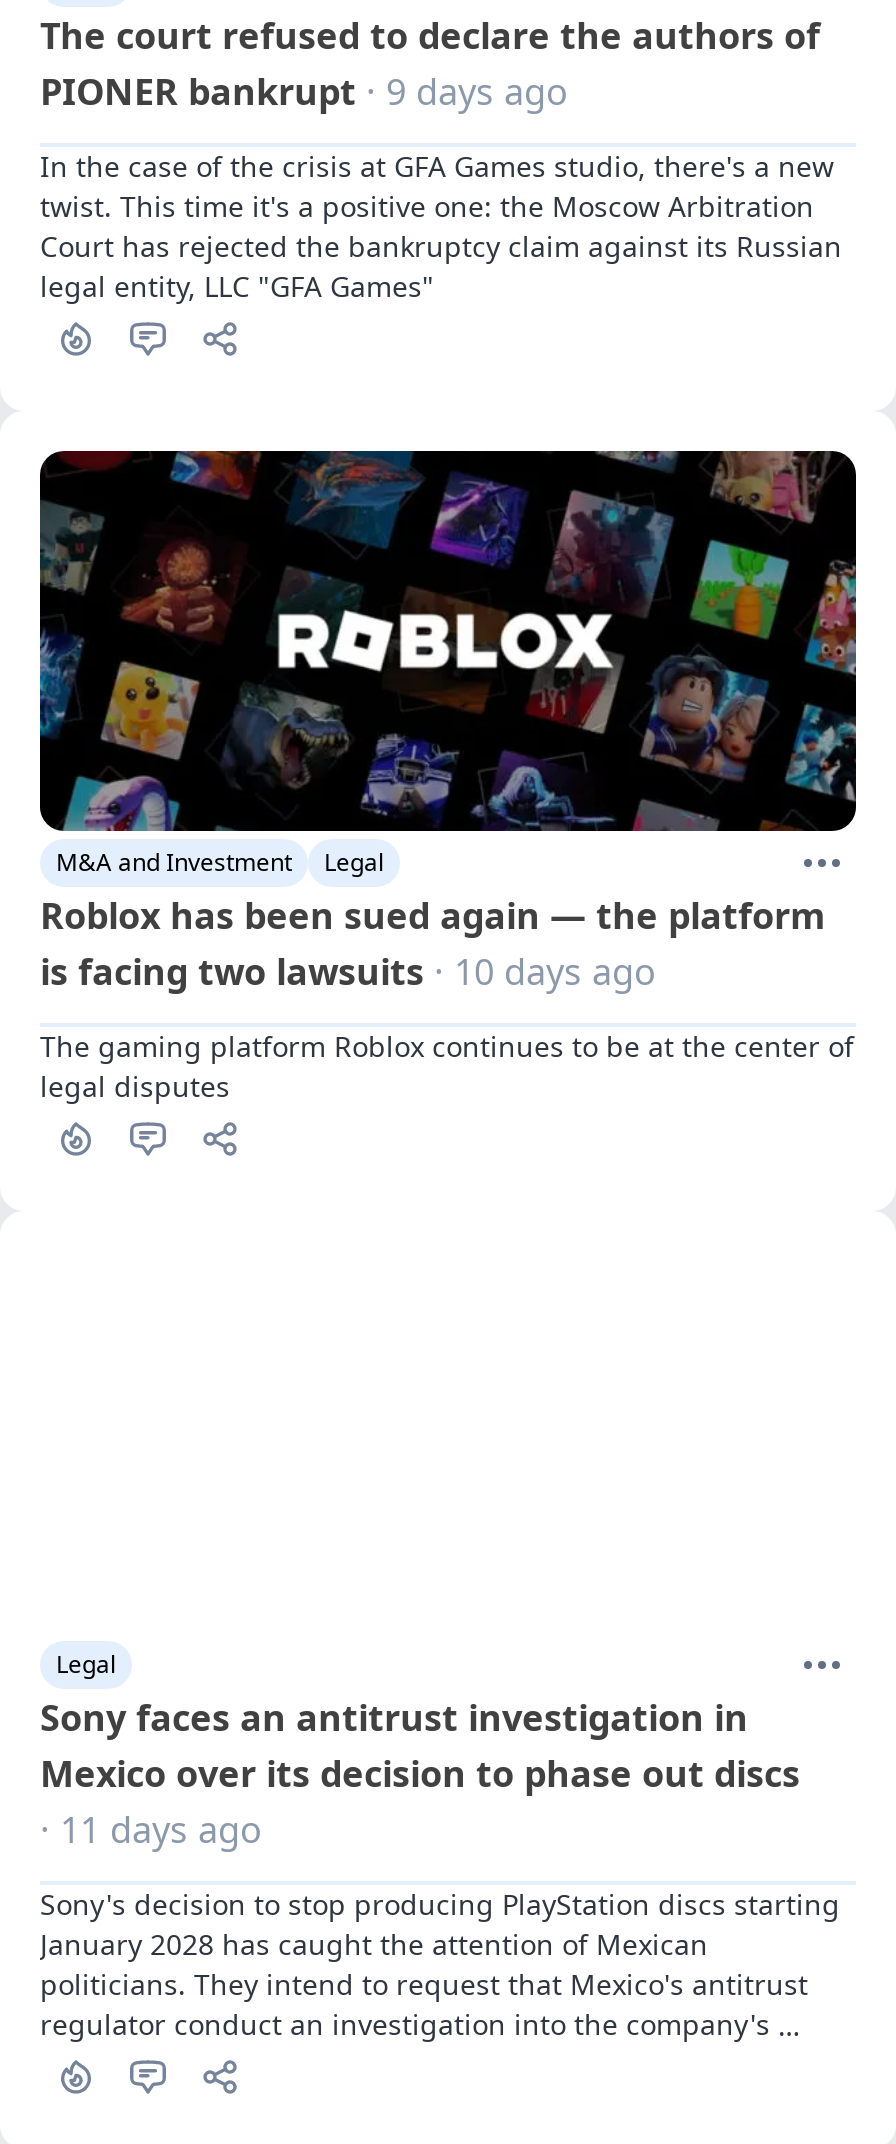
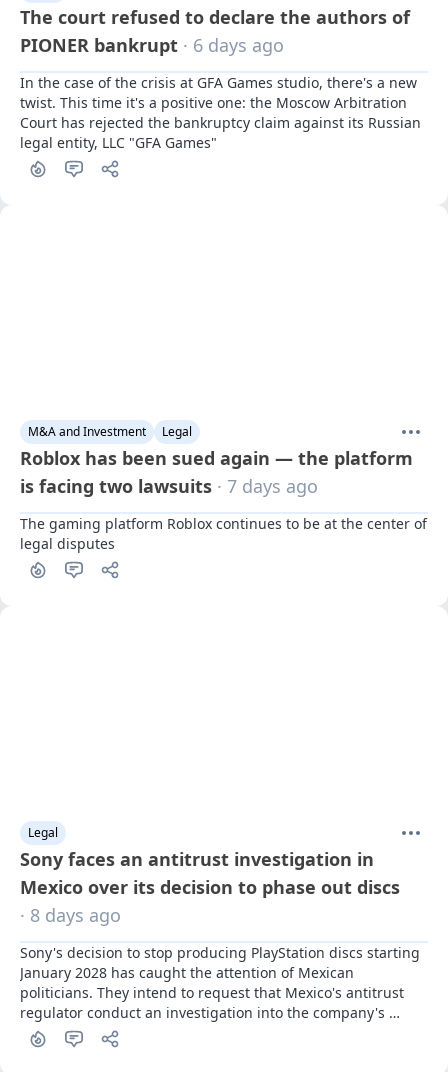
[40,66,568,114] PIONER bankrupt · 9 days ago -> [20,33,284,57] PIONER bankrupt · 6 days ago
[38,448,858,834] [image] -> none
[40,948,656,996] is facing two lawsuits · 10 days ago -> [20,474,318,498] is facing two lawsuits · 7 days ago
[40,1805,262,1853] · 11 days ago -> [20,903,121,927] · 8 days ago

